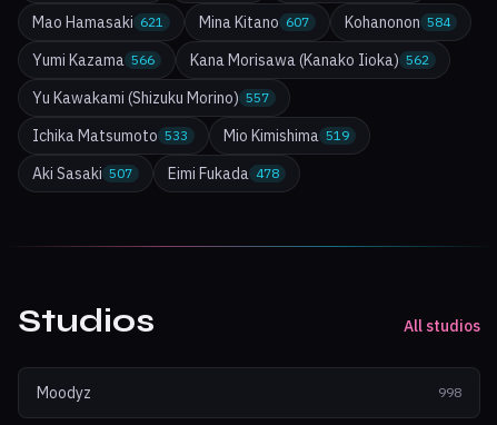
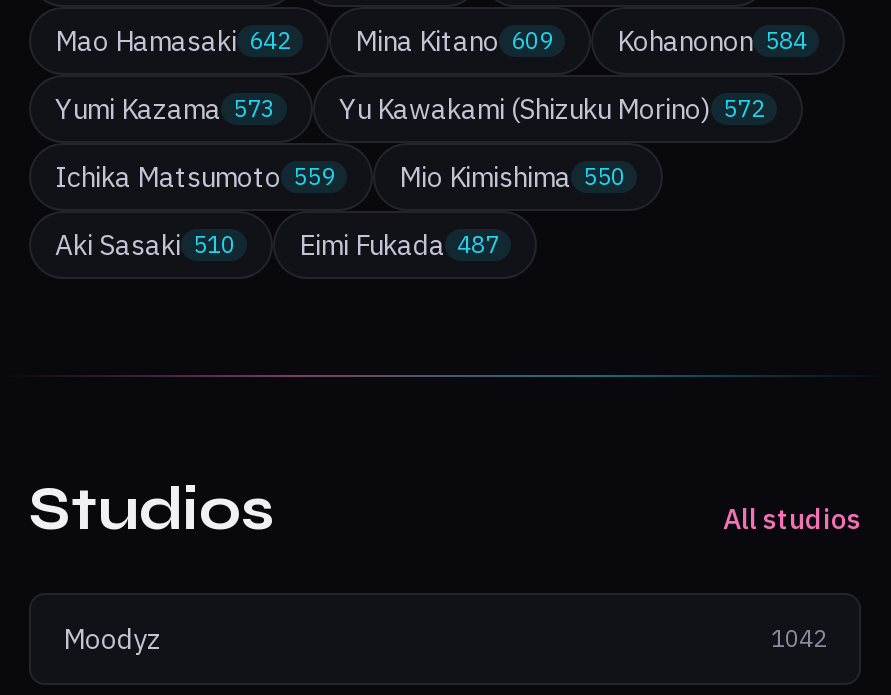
[32,13,163,33] Mao Hamasaki 621 -> [55,23,291,59] Mao Hamasaki 642
[199,13,309,33] Mina Kitano 607 -> [355,23,553,59] Mina Kitano 609
[32,50,429,184] Yumi Kazama 566 | Kana Morisawa (Kanako Iioka) 562 | Yu Kawakami (Shizuku Morino) 557 | Ichika Matsumoto 533 | Mio Kimishima 519 | Aki Sasaki 507 | Eimi Fukada 478 -> [55,91,765,263] Yumi Kazama 573 | Yu Kawakami (Shizuku Morino) 572 | Ichika Matsumoto 559 | Mio Kimishima 550 | Aki Sasaki 510 | Eimi Fukada 487
[438,384,461,401] 998 -> [771,623,827,653] 1042

